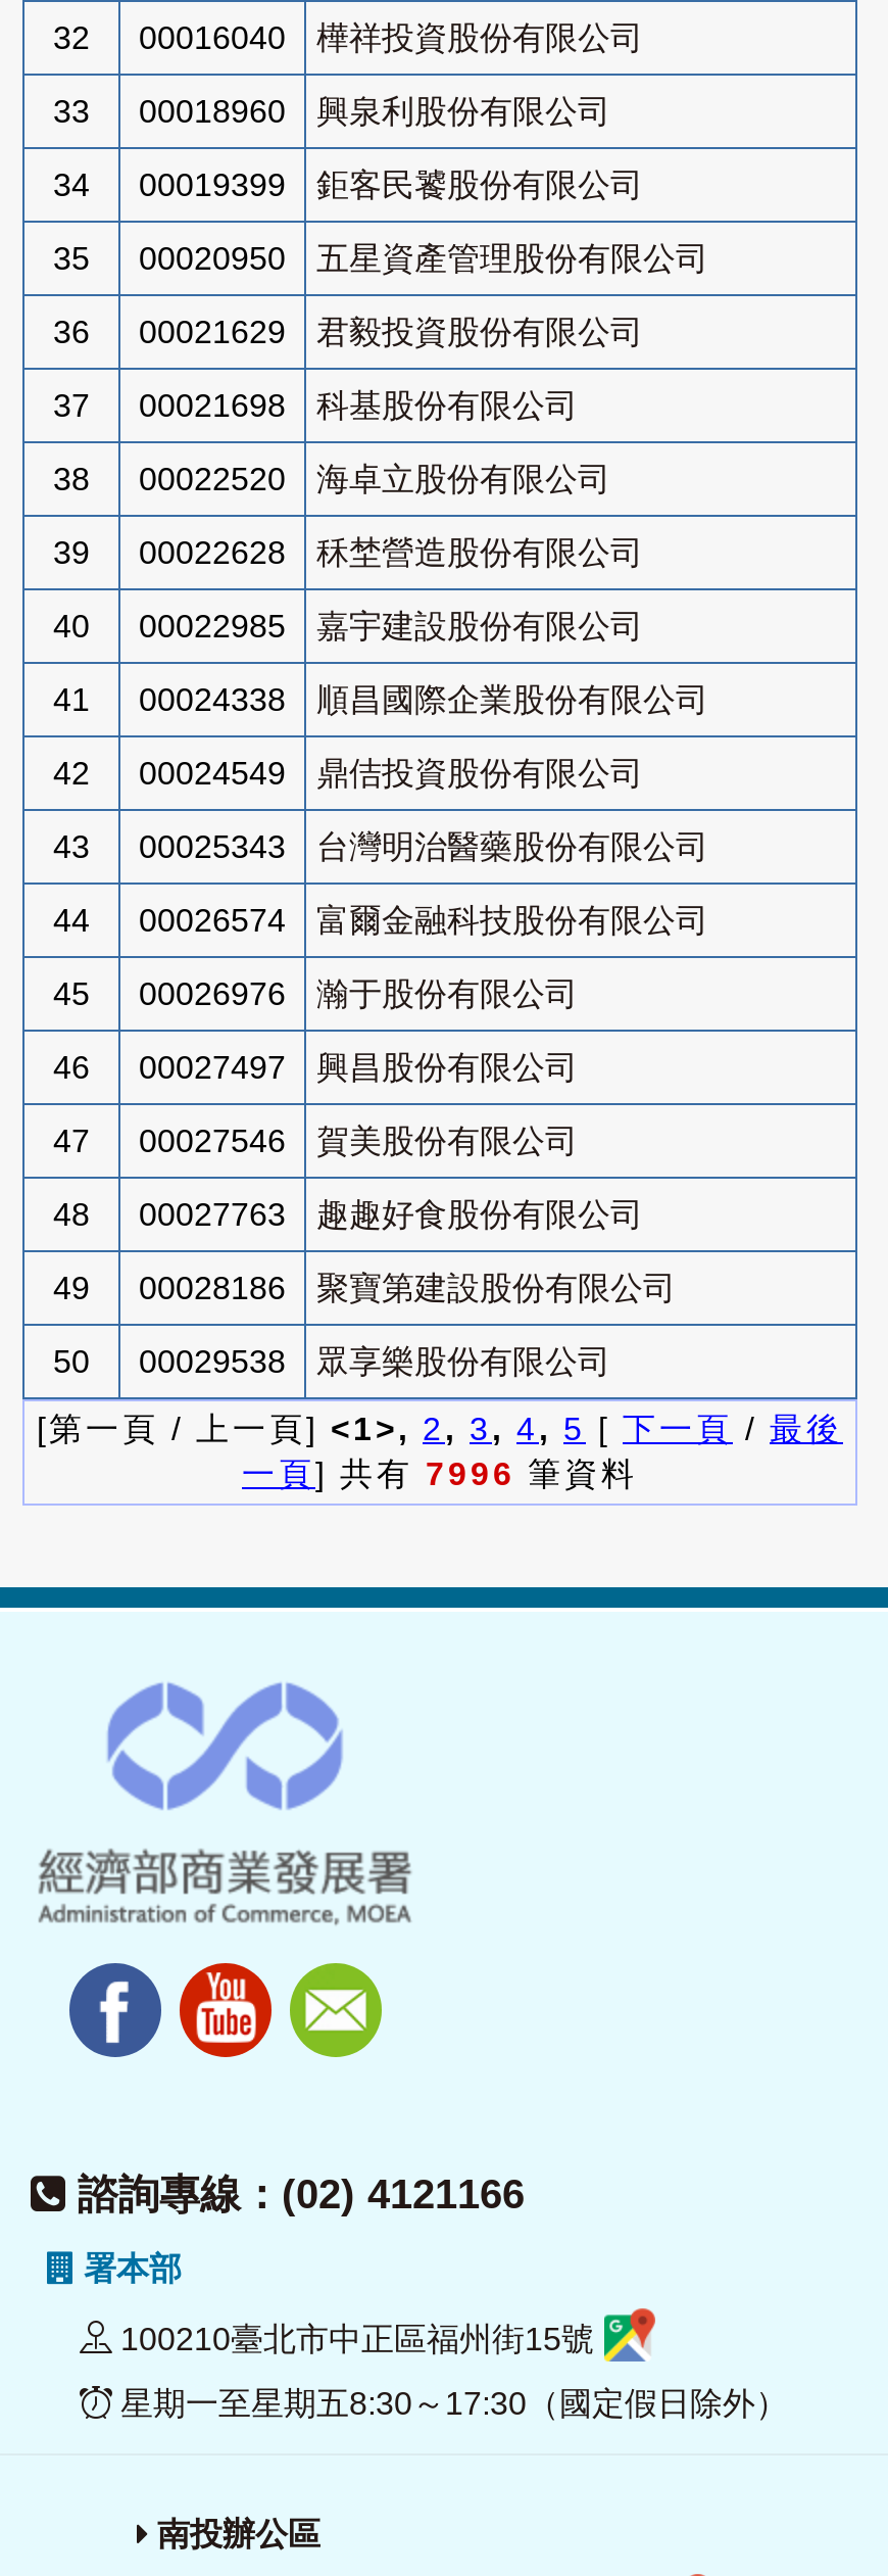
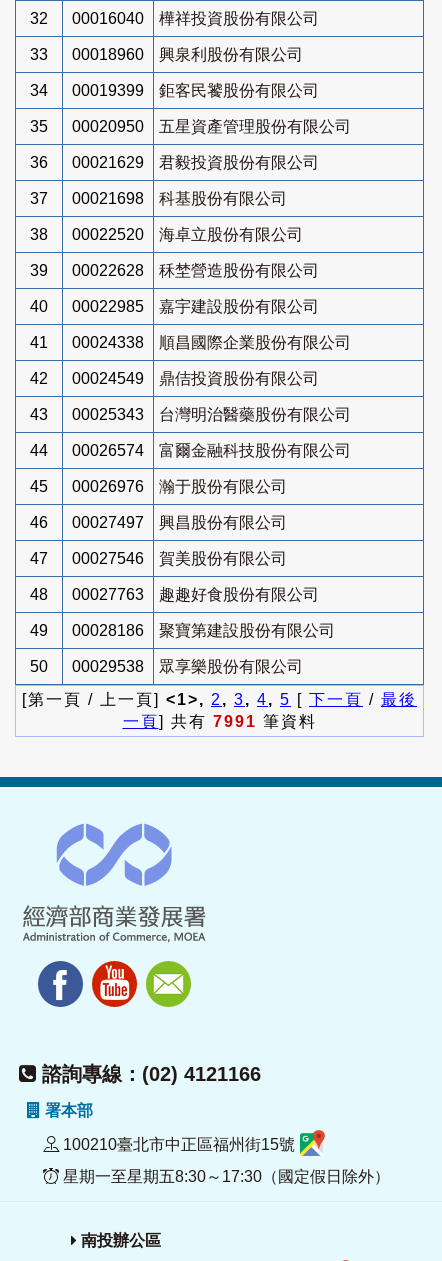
[242,1456,638,1491] 一頁] 共有7996筆資料 -> [122,713,316,730] 一頁] 共有7991筆資料

